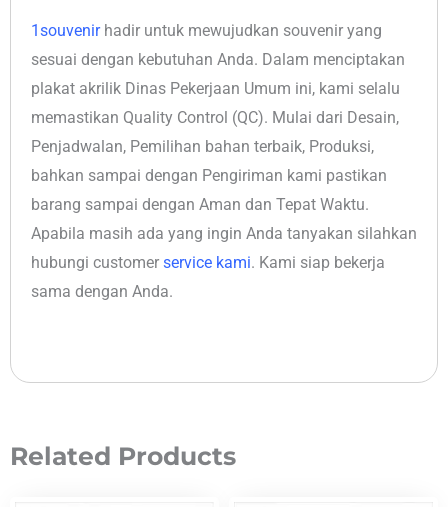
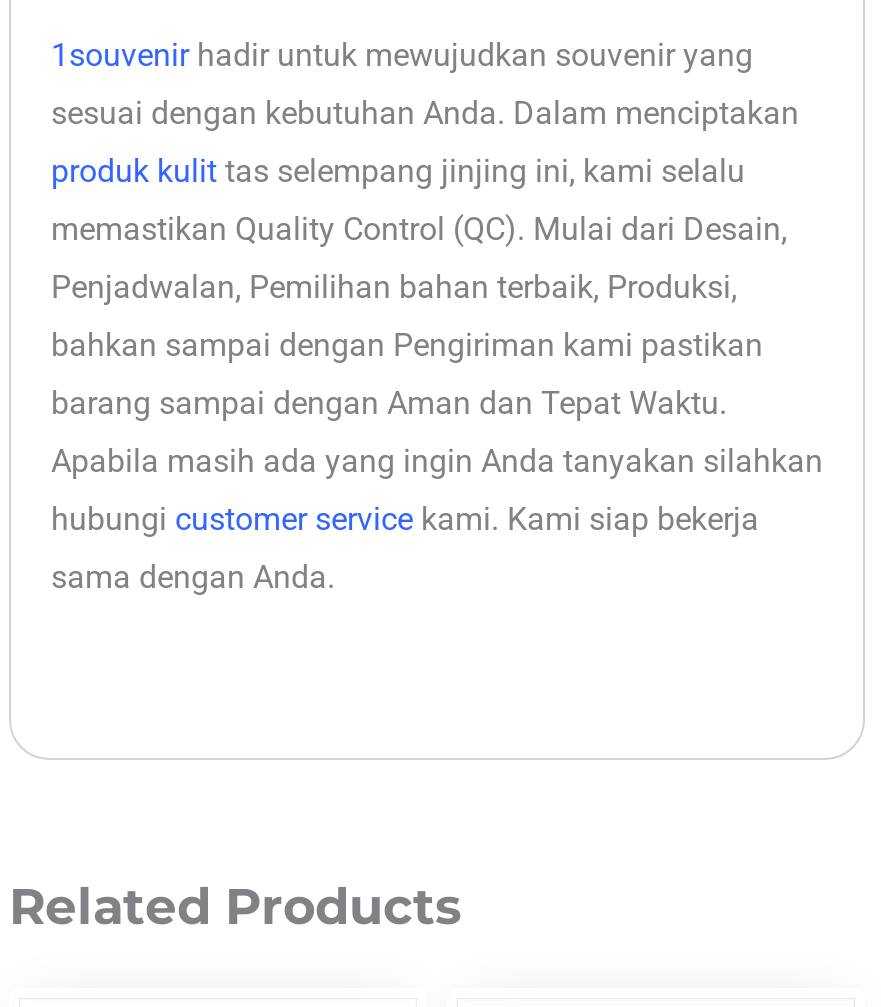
[31,79,400,98] plakat akrilik Dinas Pekerjaan Umum ini, kami selalu -> [51,152,745,190] produk kulit tas selempang jinjing ini, kami selalu

